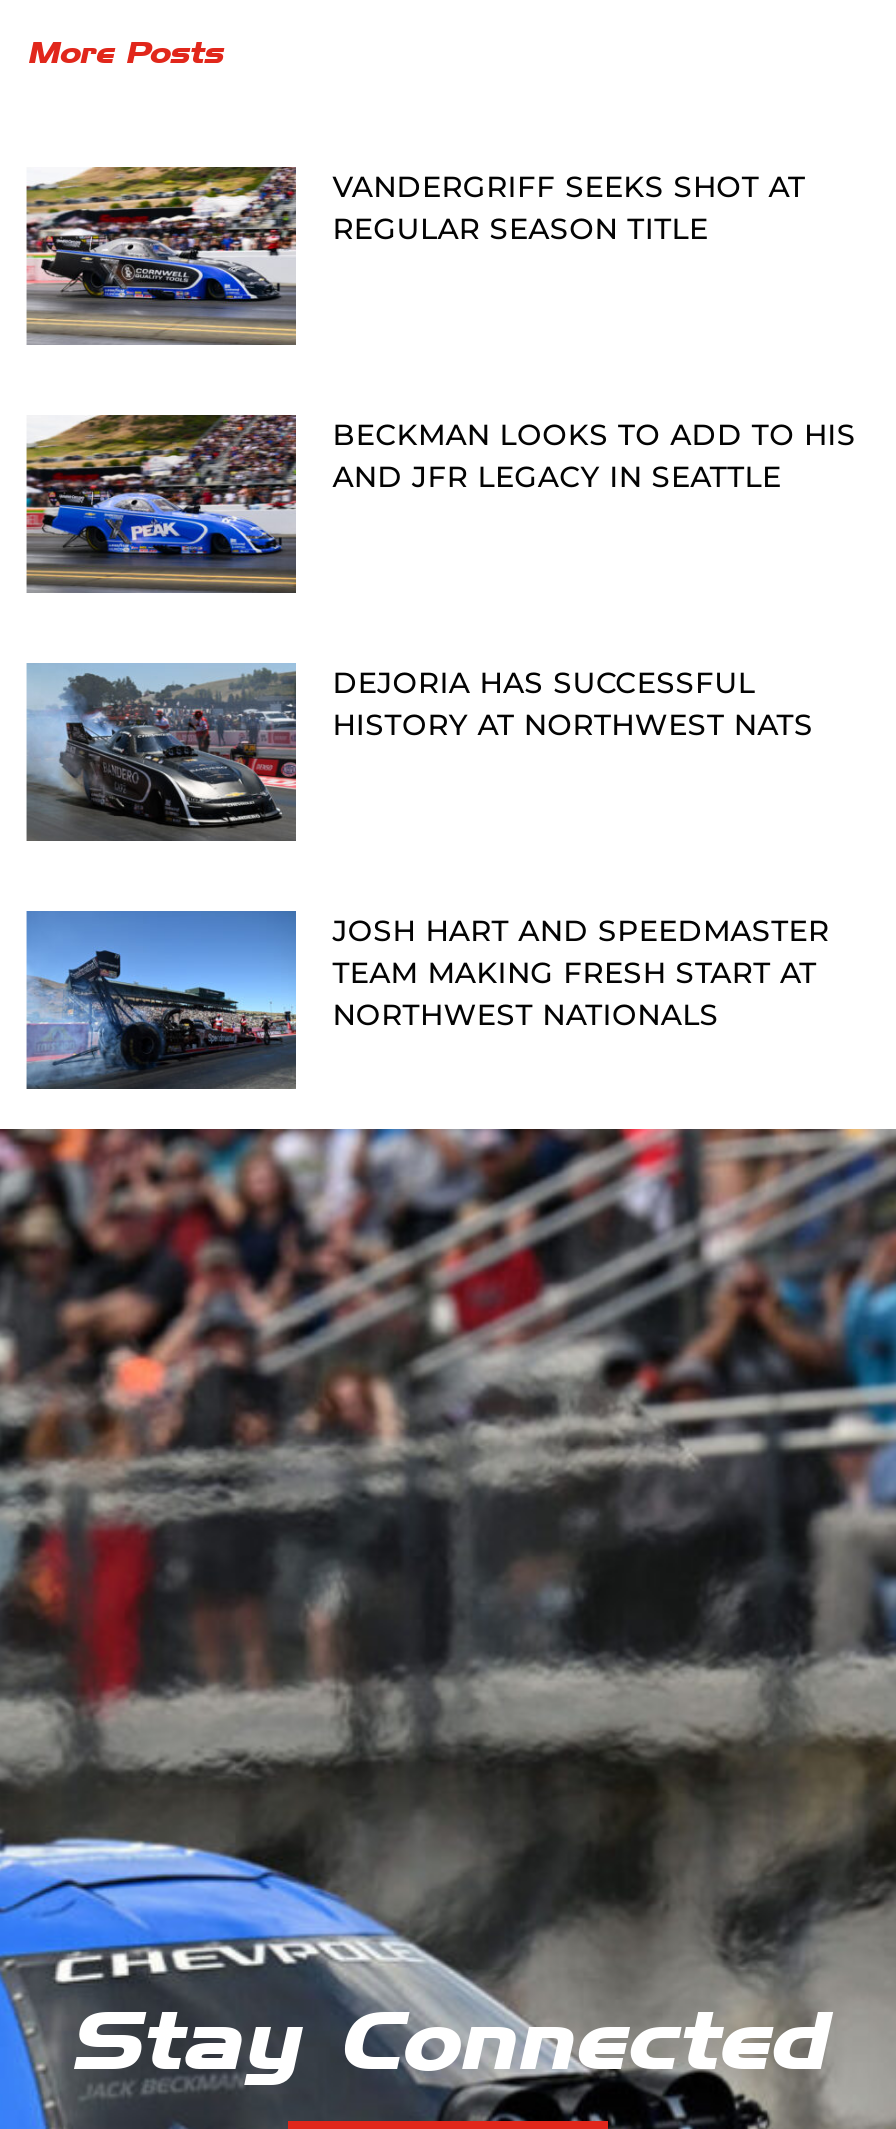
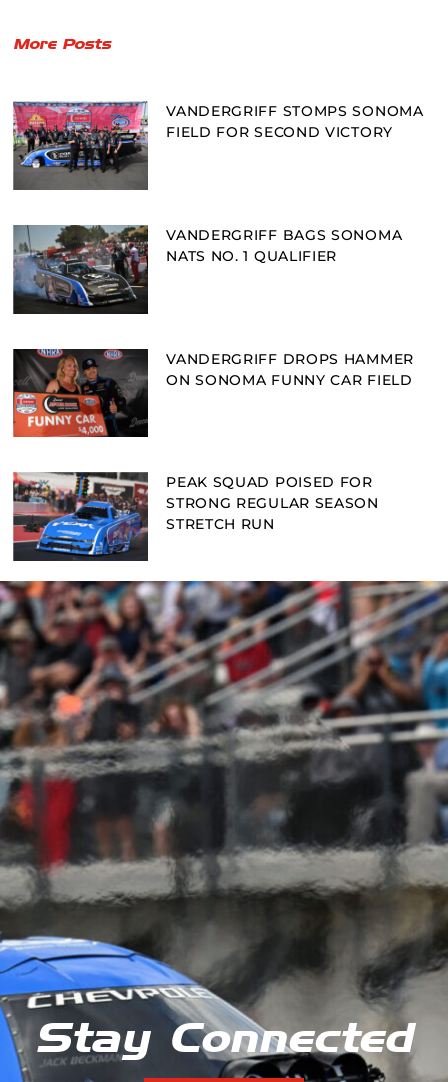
[24,165,805,345] [image] | VANDERGRIFF SEEKS SHOT AT | REGULAR SEASON TITLE -> [12,101,424,190] [image] | VANDERGRIFF STOMPS SONOMA | FIELD FOR SECOND VICTORY
[26,413,856,595] [image] | BECKMAN LOOKS TO ADD TO HIS | AND JFR LEGACY IN SEATTLE -> [13,224,402,315] [image] | VANDERGRIFF BAGS SONOMA | NATS NO. 1 QUALIFIER
[26,663,813,843] [image] | DEJORIA HAS SUCCESSFUL | HISTORY AT NORTHWEST NATS -> [12,348,414,438] [image] | VANDERGRIFF DROPS HAMMER | ON SONOMA FUNNY CAR FIELD
[24,909,829,1089] [image] | JOSH HART AND SPEEDMASTER | TEAM MAKING FRESH START AT | NORTHWEST NATIONALS -> [12,471,379,560] [image] | PEAK SQUAD POISED FOR | STRONG REGULAR SEASON | STRETCH RUN

